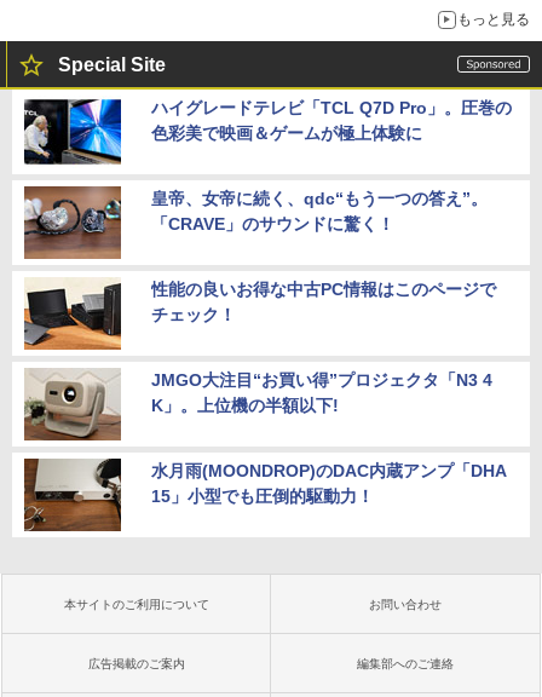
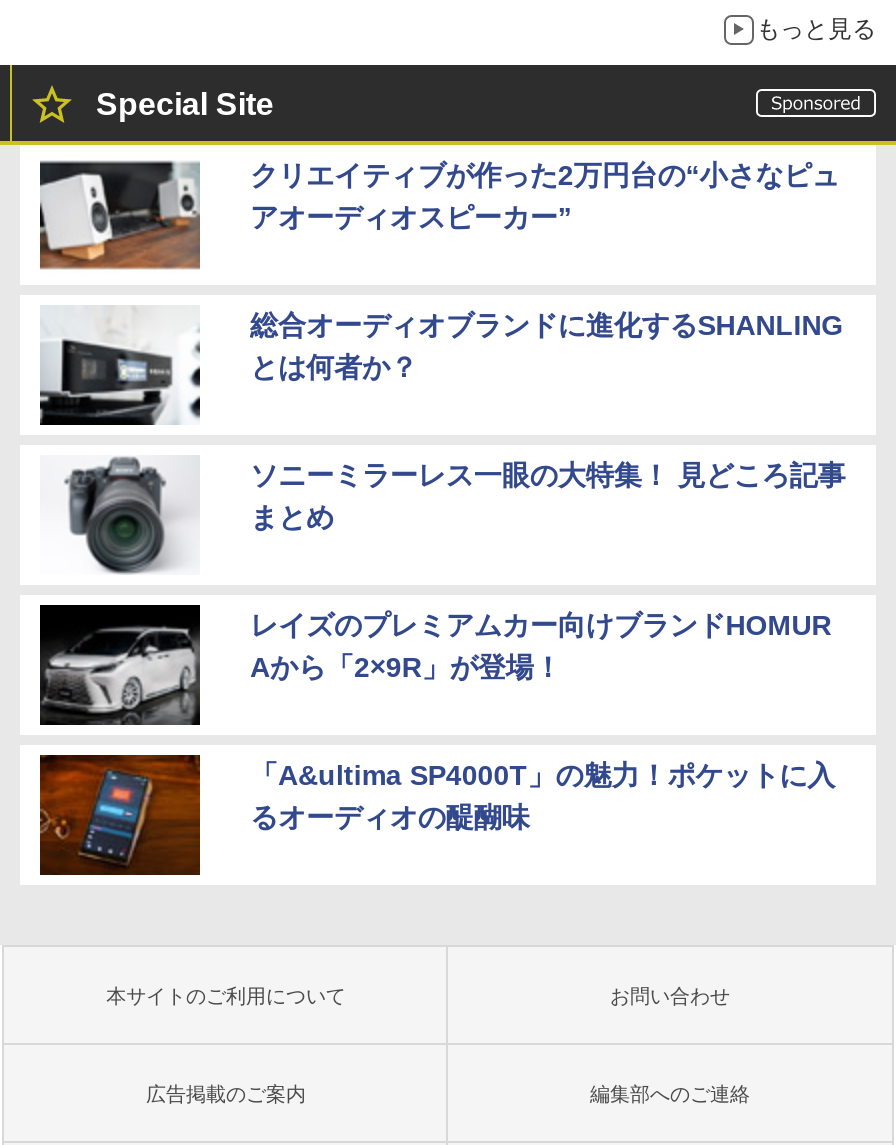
[23,98,511,166] [image] | ハイグレードテレビ「TCL Q7D Pro」。圧巻の | 色彩美で映画＆ゲームが極上体験に -> [38,158,839,271] [image] | クリエイティブが作った2万円台の“小さなピュ | アオーディオスピーカー”
[23,185,487,260] [image] | 皇帝、女帝に続く、qdc“もう一つの答え”。 | 「CRAVE」のサウンドに驚く！ -> [40,305,843,427] [image] | 総合オーディオブランドに進化するSHANLING | とは何者か？
[23,279,496,351] [image] | 性能の良いお得な中古PC情報はこのページで | チェック！ -> [40,457,845,575] [image] | ソニーミラーレス一眼の大特集！ 見どころ記事 | まとめ
[23,368,492,442] [image] | JMGO大注目“お買い得”プロジェクタ「N3 4 | K」。上位機の半額以下! -> [38,603,831,727] [image] | レイズのプレミアムカー向けブランドHOMUR | Aから「2×9R」が登場！
[24,459,506,531] [image] | 水月雨(MOONDROP)のDAC内蔵アンプ「DHA | 15」小型でも圧倒的駆動力！ -> [40,753,835,873] [image] | 「A&ultima SP4000T」の魅力！ポケットに入 | るオーディオの醍醐味

